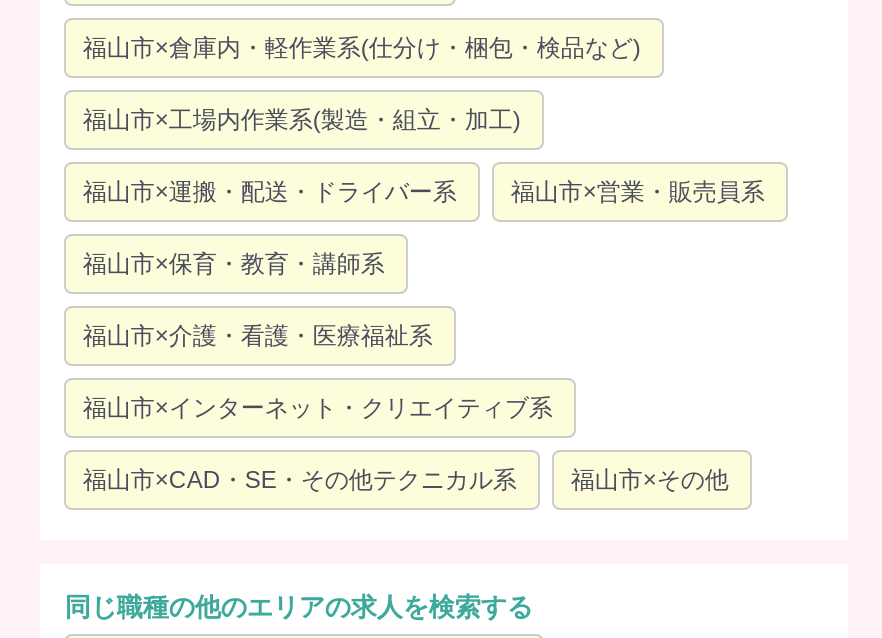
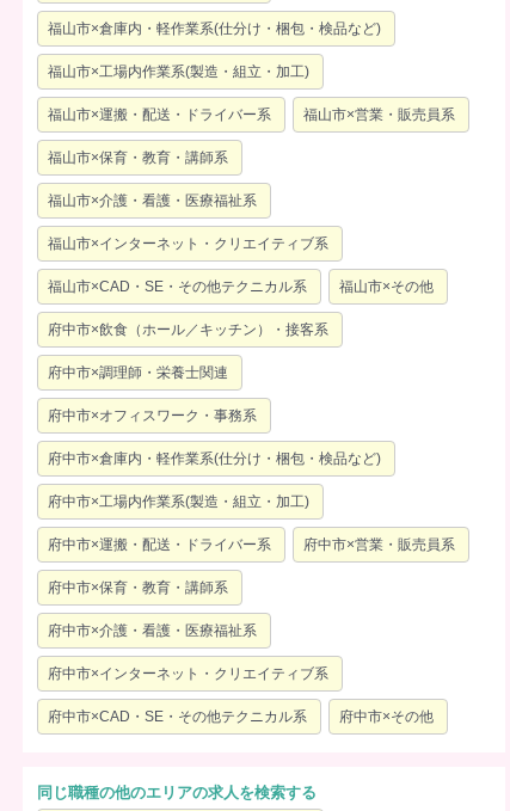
none -> [48,321,456,725] 府中市×飲食（ホール／キッチン）・接客系 | 府中市×調理師・栄養士関連 | 府中市×オフィスワーク・事務系 | 府中市×倉庫内・軽作業系(仕分け・梱包・検品など) | 府中市×工場内作業系(製造・組立・加工) | 府中市×運搬・配送・ドライバー系 | 府中市×営業・販売員系 | 府中市×保育・教育・講師系 | 府中市×介護・看護・医療福祉系 | 府中市×インターネット・クリエイティブ系 | 府中市×CAD・SE・その他テクニカル系 | 府中市×その他

